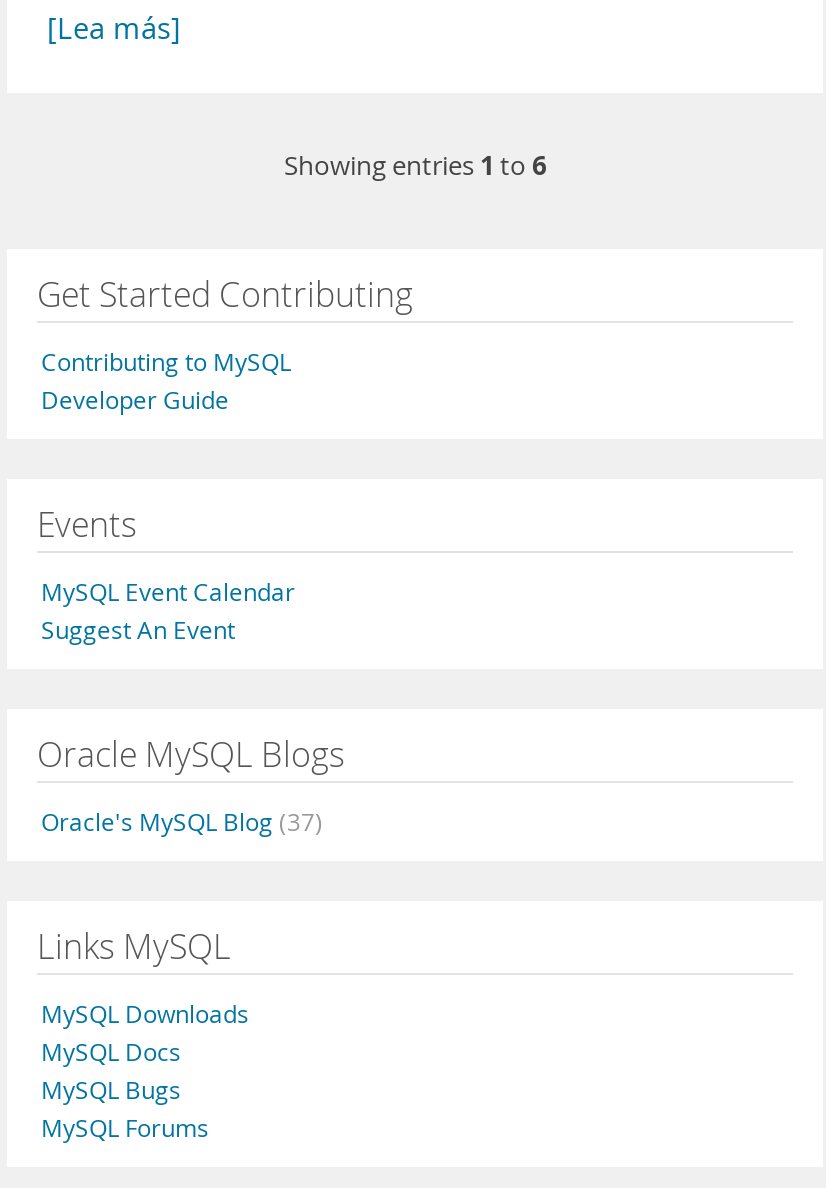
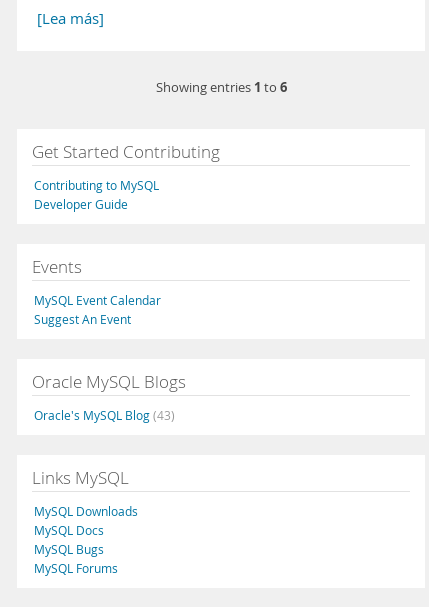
[41,805,323,837] Oracle's MySQL Blog (37) -> [34,407,175,423] Oracle's MySQL Blog (43)

